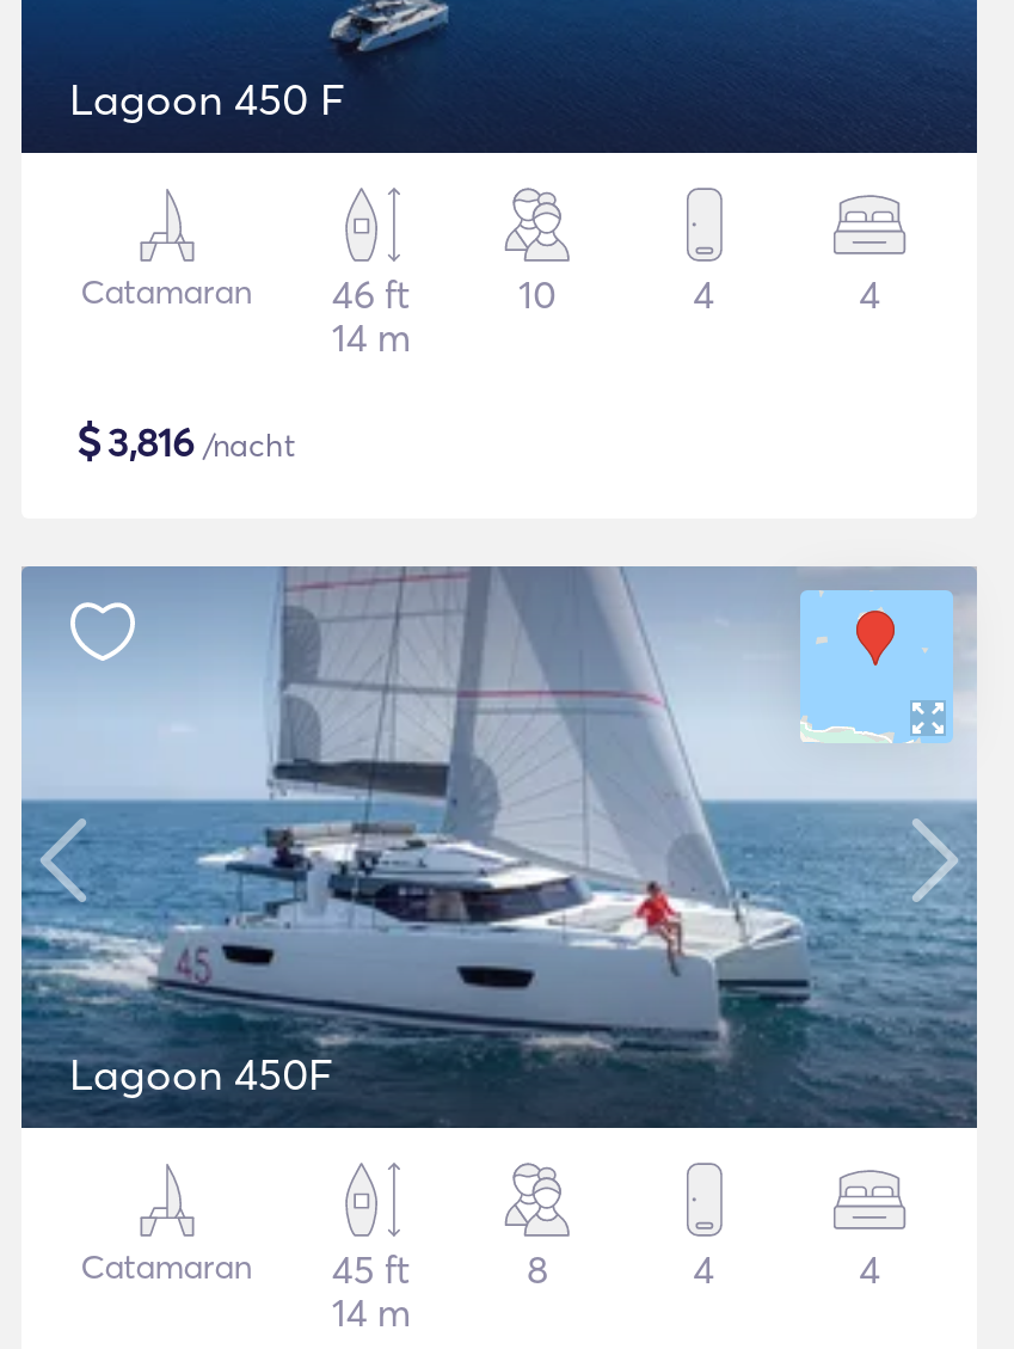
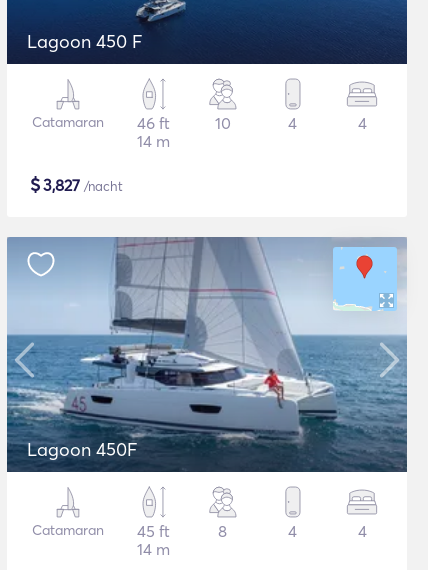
[76,413,296,468] $3,816 /nacht -> [30,173,123,196] $3,827 /nacht

